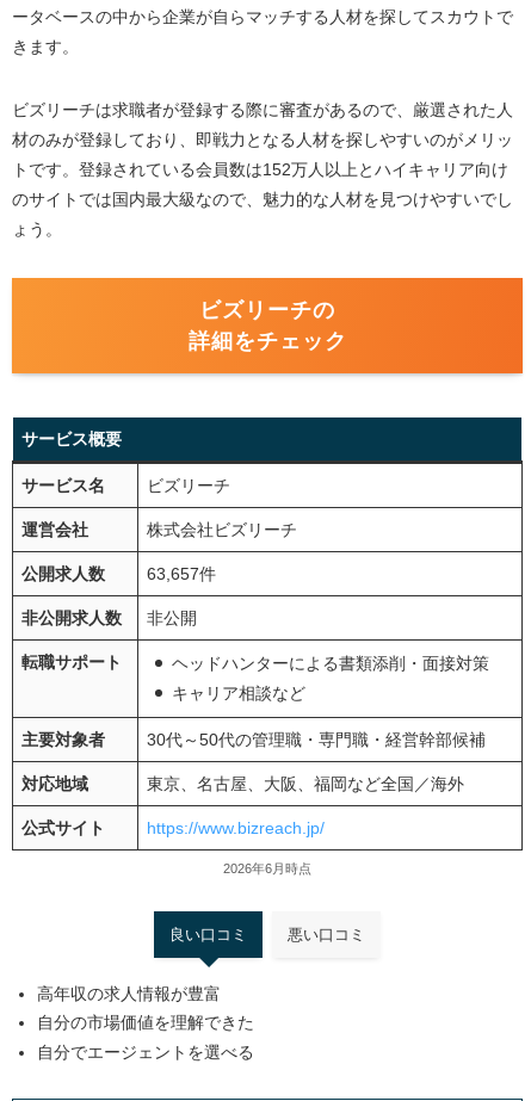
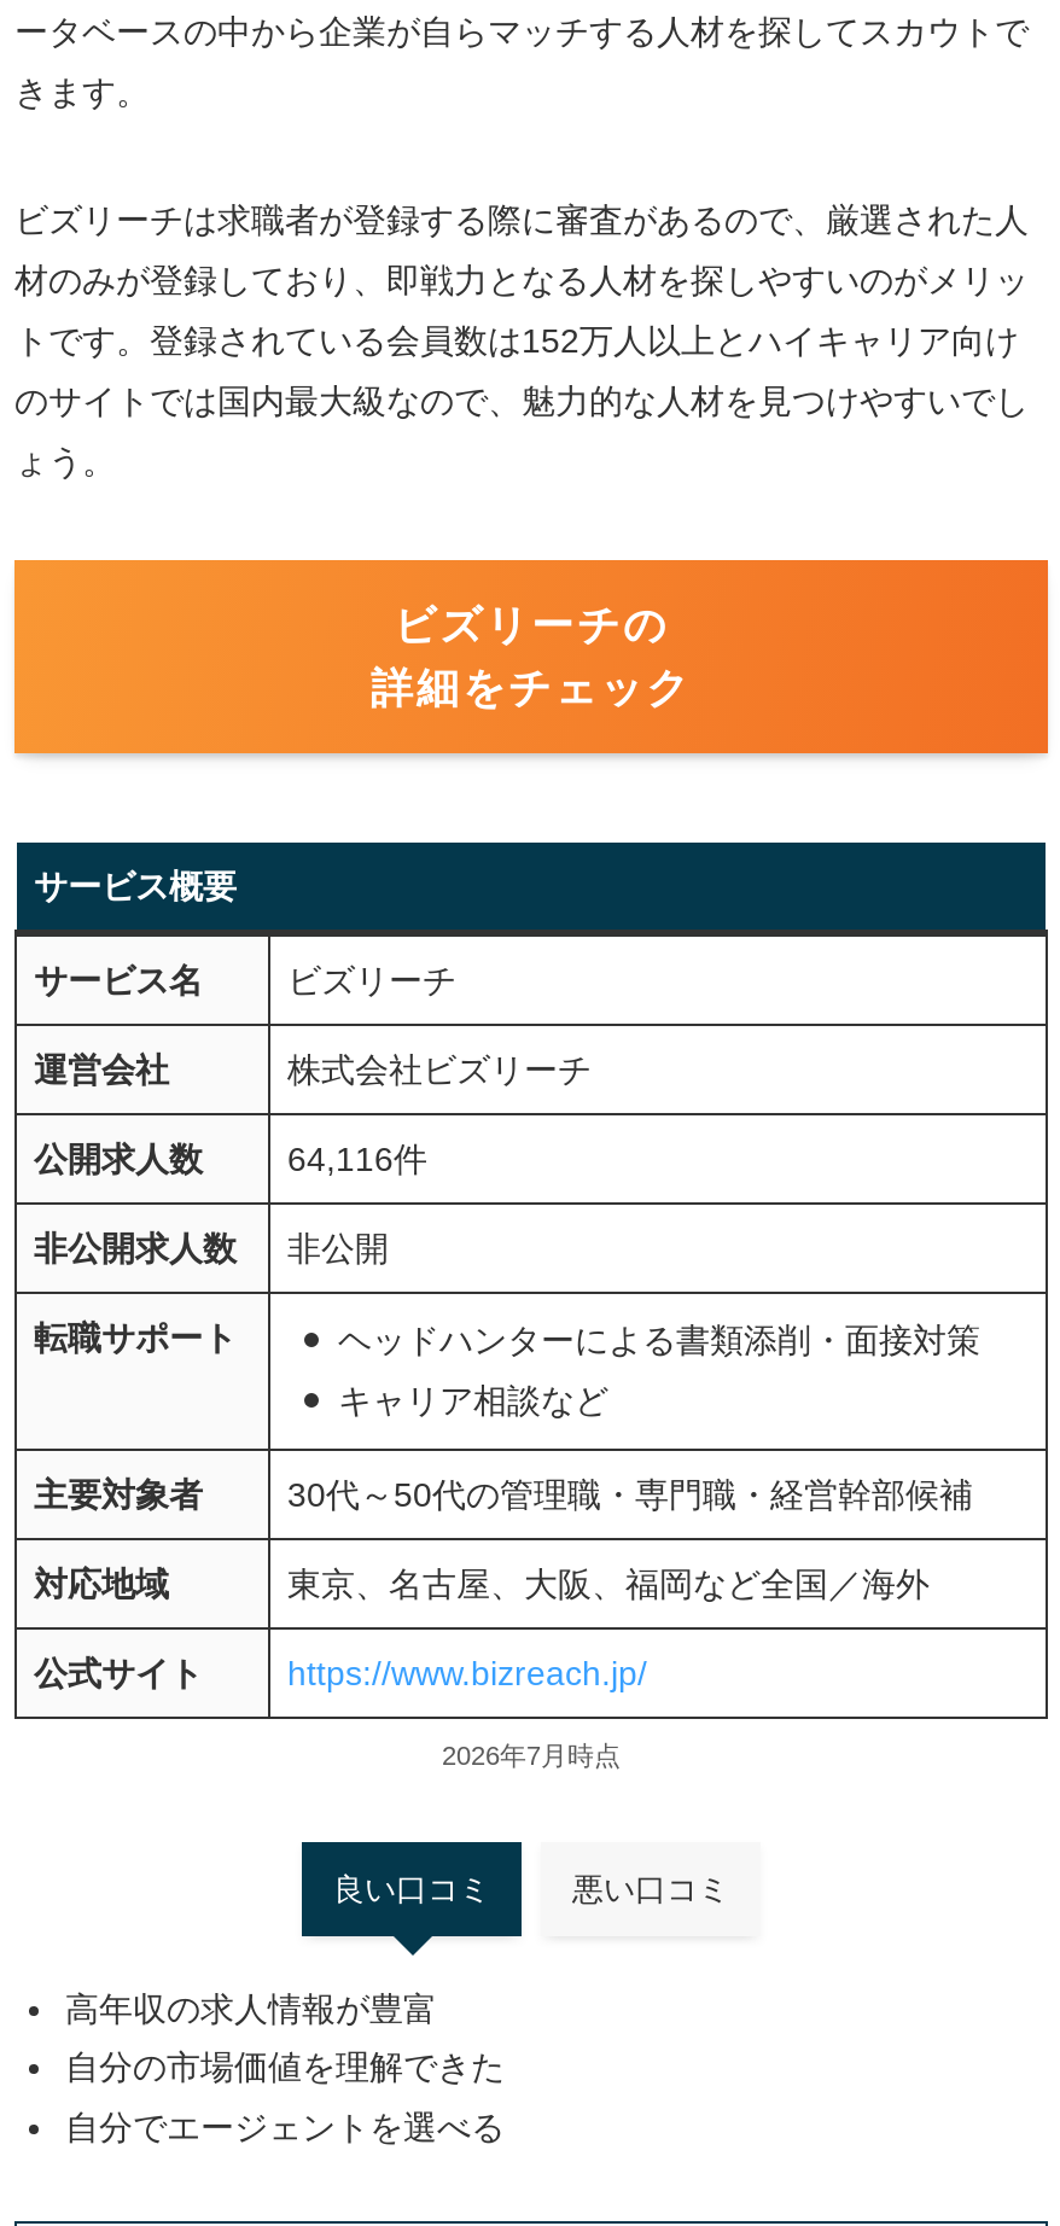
[147,564,216,583] 63,657件 -> [287,1140,427,1178] 64,116件
[223,862,311,876] 2026年6月時点 -> [442,1742,621,1771] 2026年7月時点

